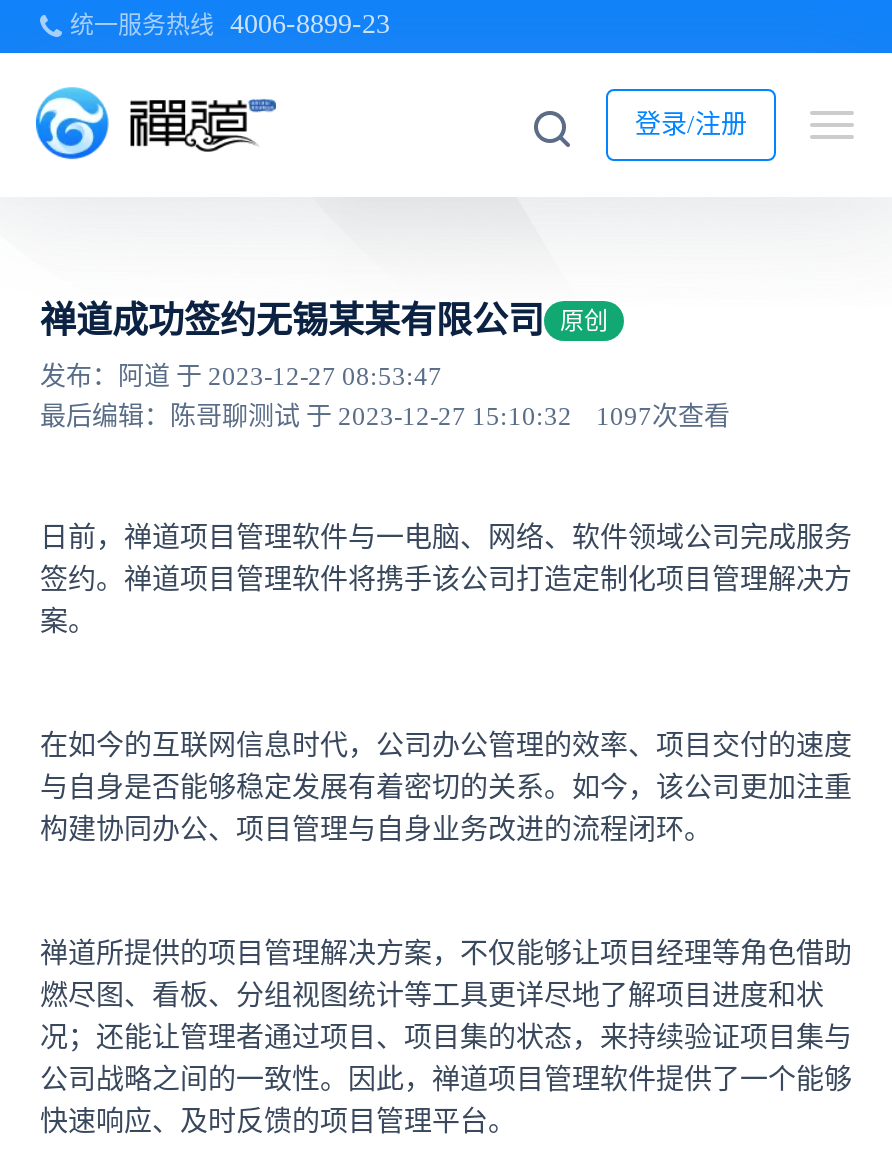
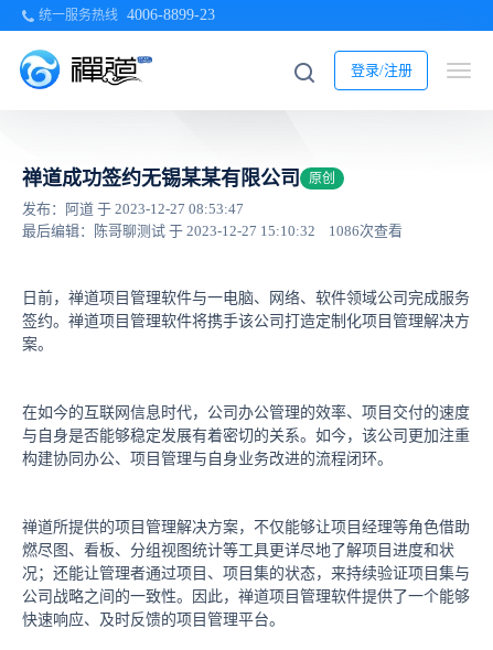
[40,401,730,431] 最后编辑：陈哥聊测试 于 2023-12-27 15:10:32 1097次查看 -> [22,223,403,239] 最后编辑：陈哥聊测试 于 2023-12-27 15:10:32 1086次查看

